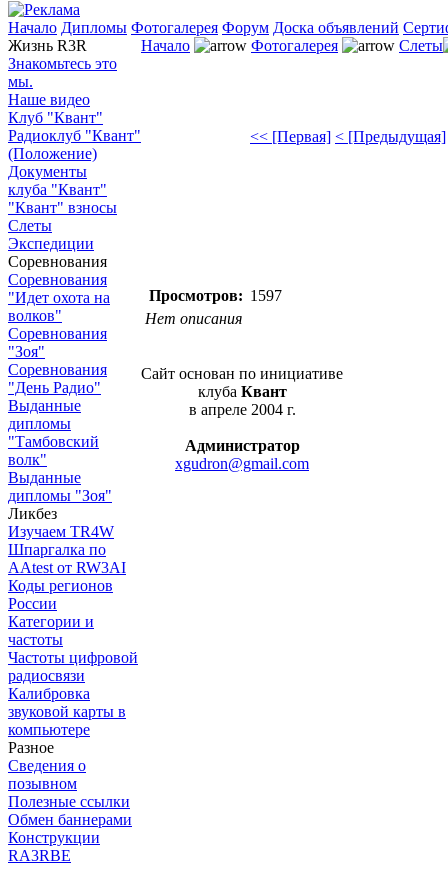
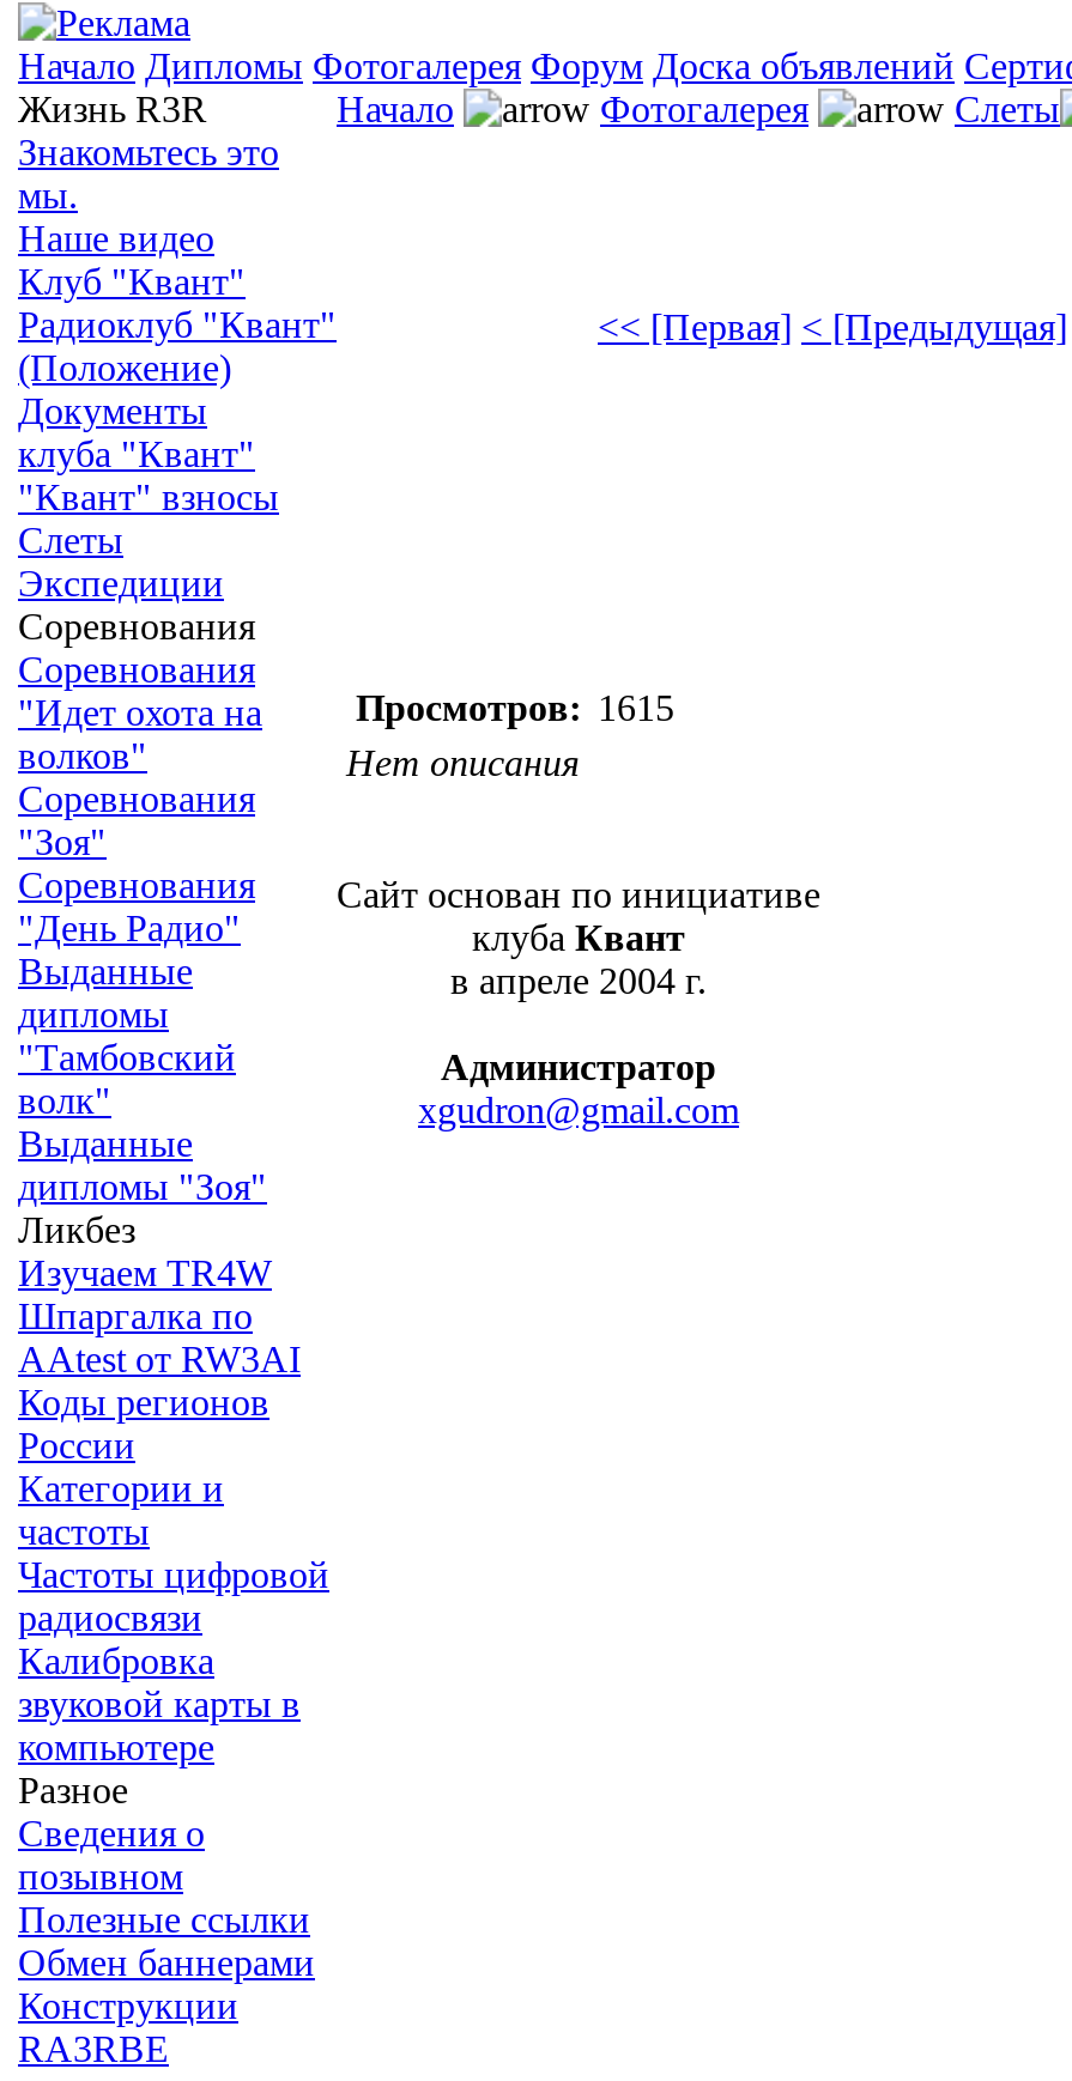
[149,287,282,304] Просмотров: 1597 -> [356,687,674,728] Просмотров: 1615

